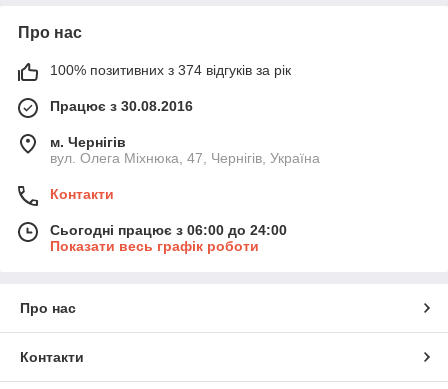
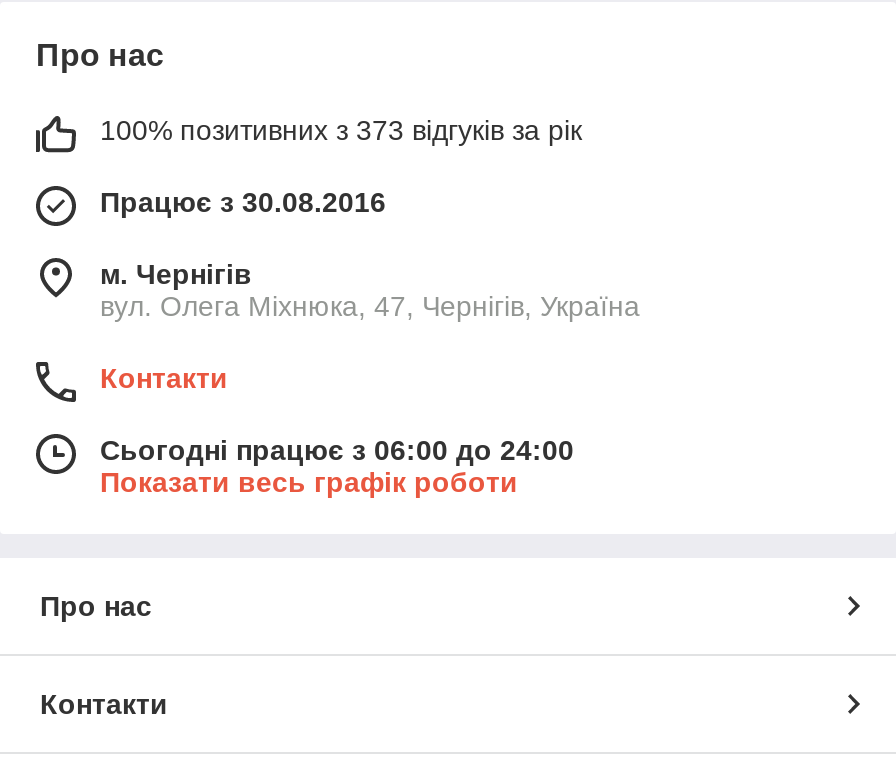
[50,62,291,78] 100% позитивних з 374 відгуків за рік -> [100,115,582,147] 100% позитивних з 373 відгуків за рік

